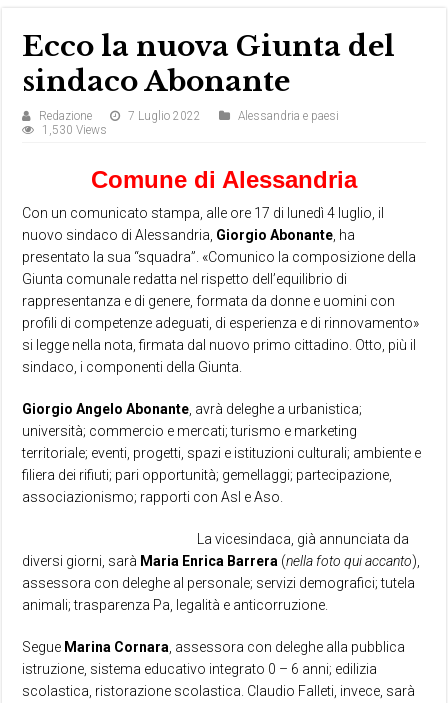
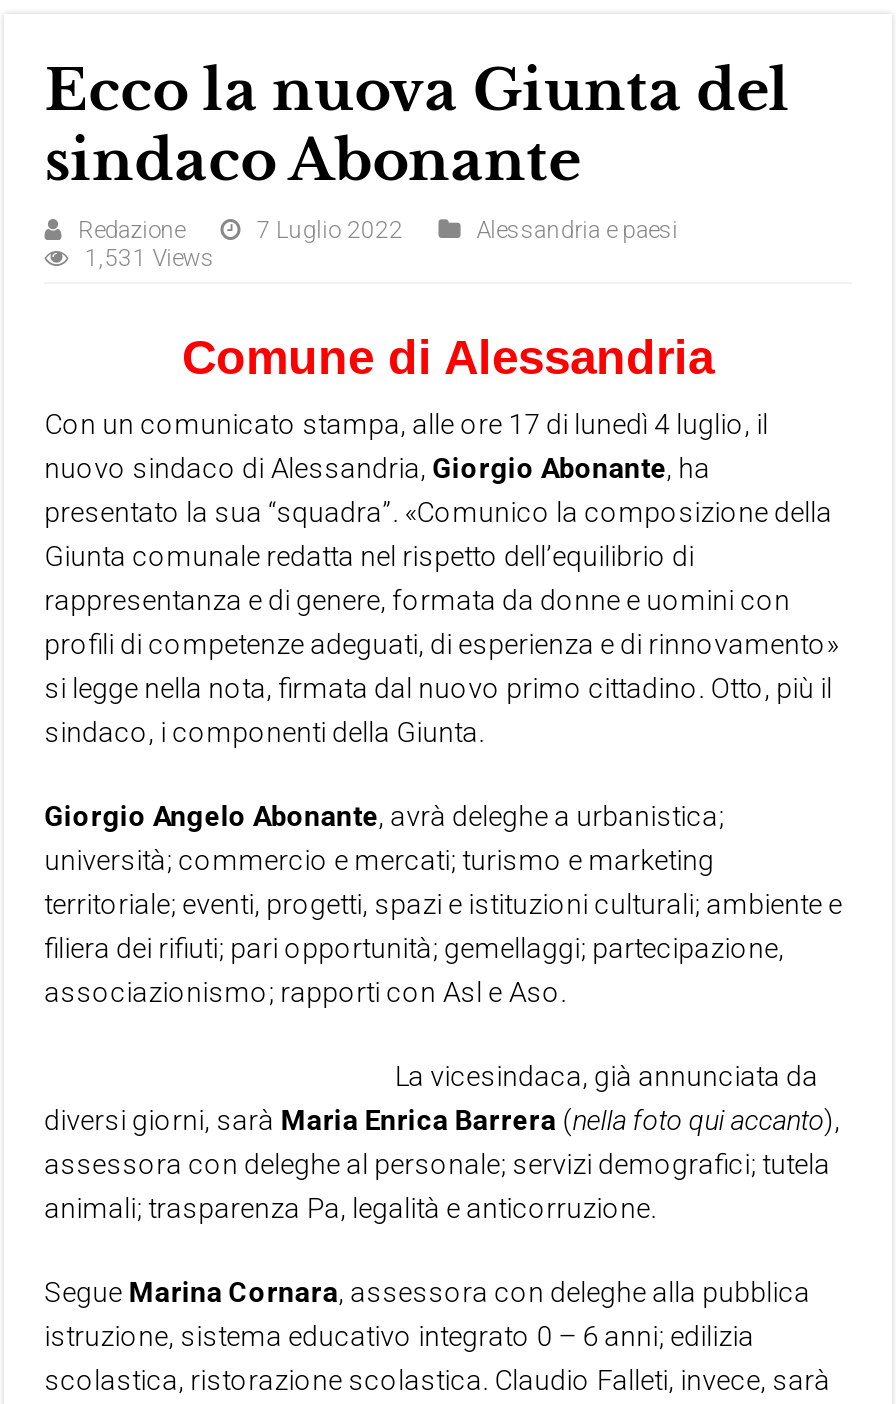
[42,123,107,137] 1,530 Views -> [84,244,214,272] 1,531 Views

